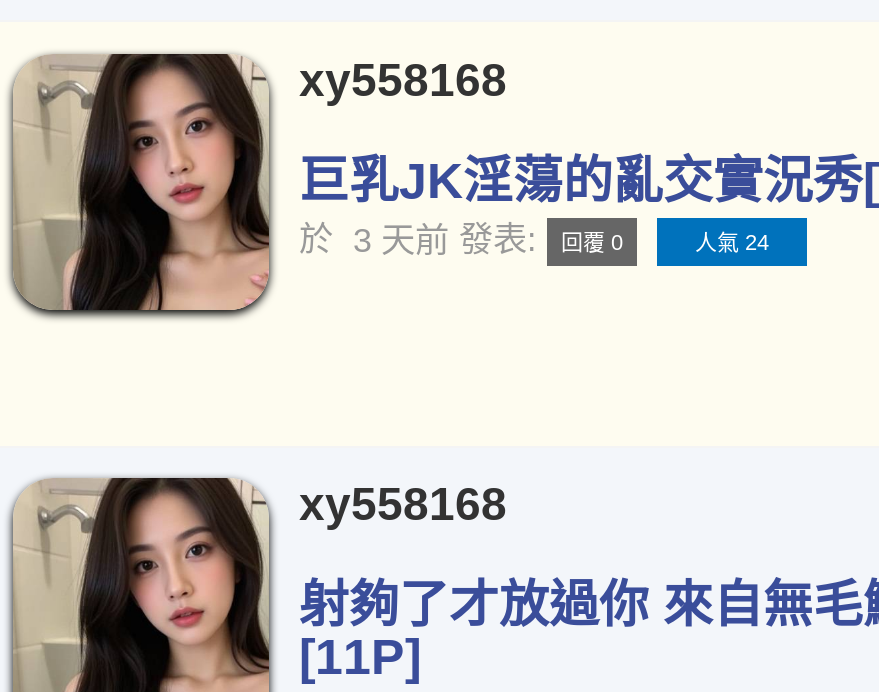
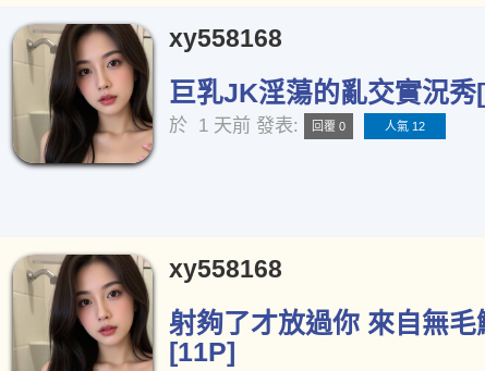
[299,219,623,259] 於3 天前發表: 回覆 0 -> [169,114,345,135] 於1 天前發表: 回覆 0
[695,230,769,254] 人氣 24 -> [385,120,425,133] 人氣 12

